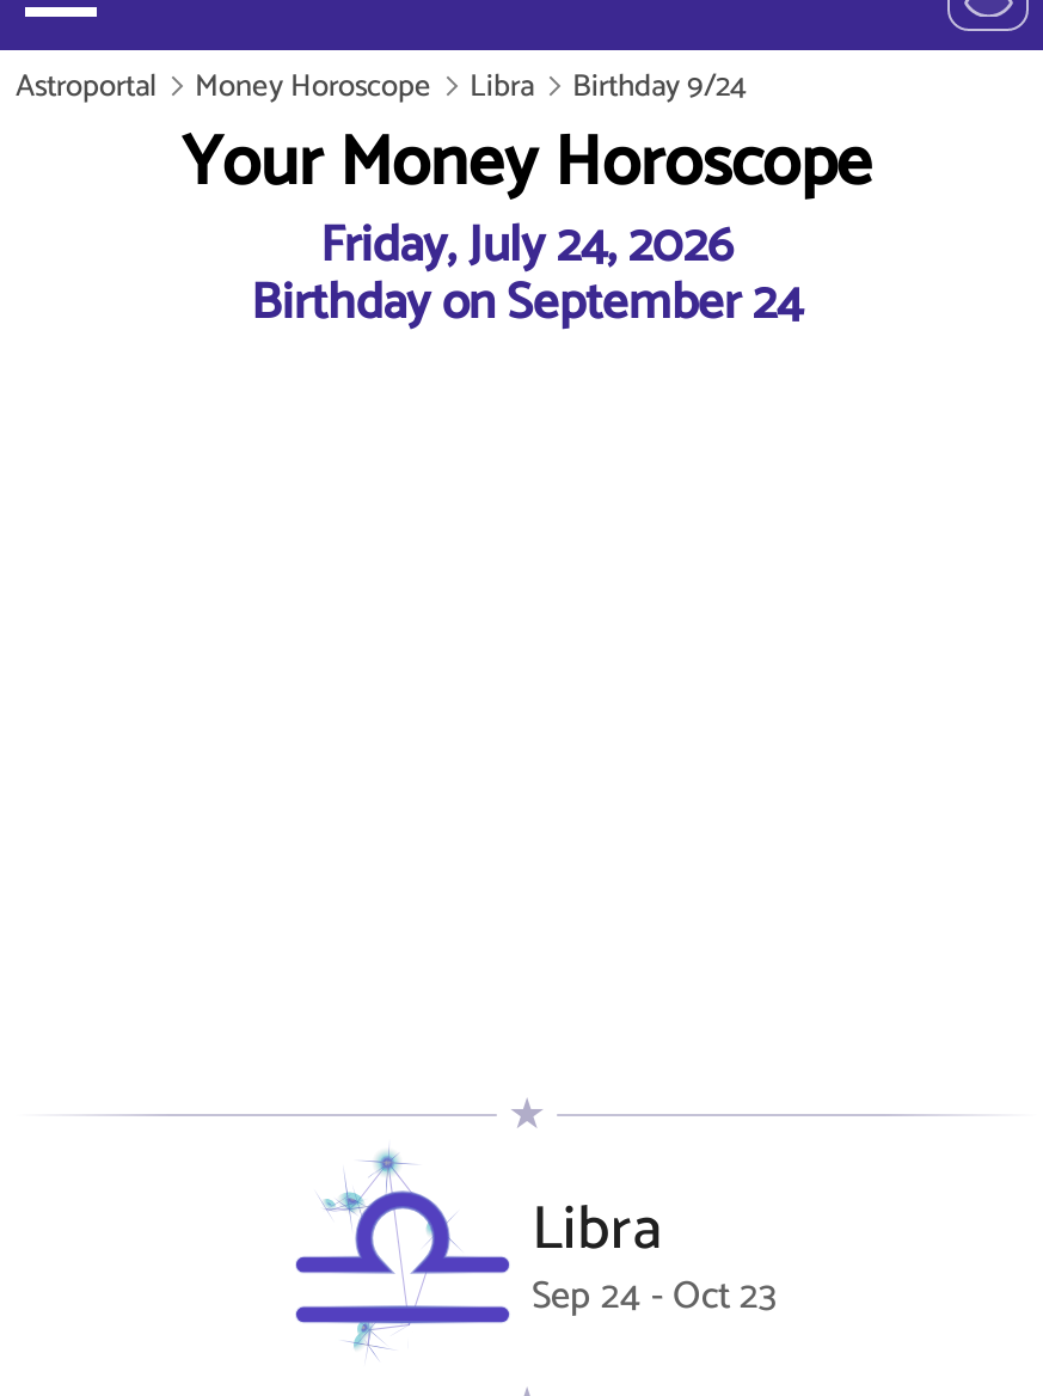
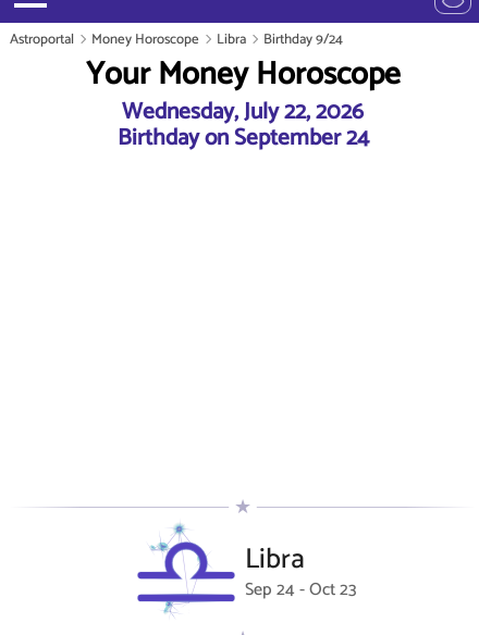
[320,205,734,286] Friday, July 24, 2026 -> [122,93,364,130] Wednesday, July 22, 2026

